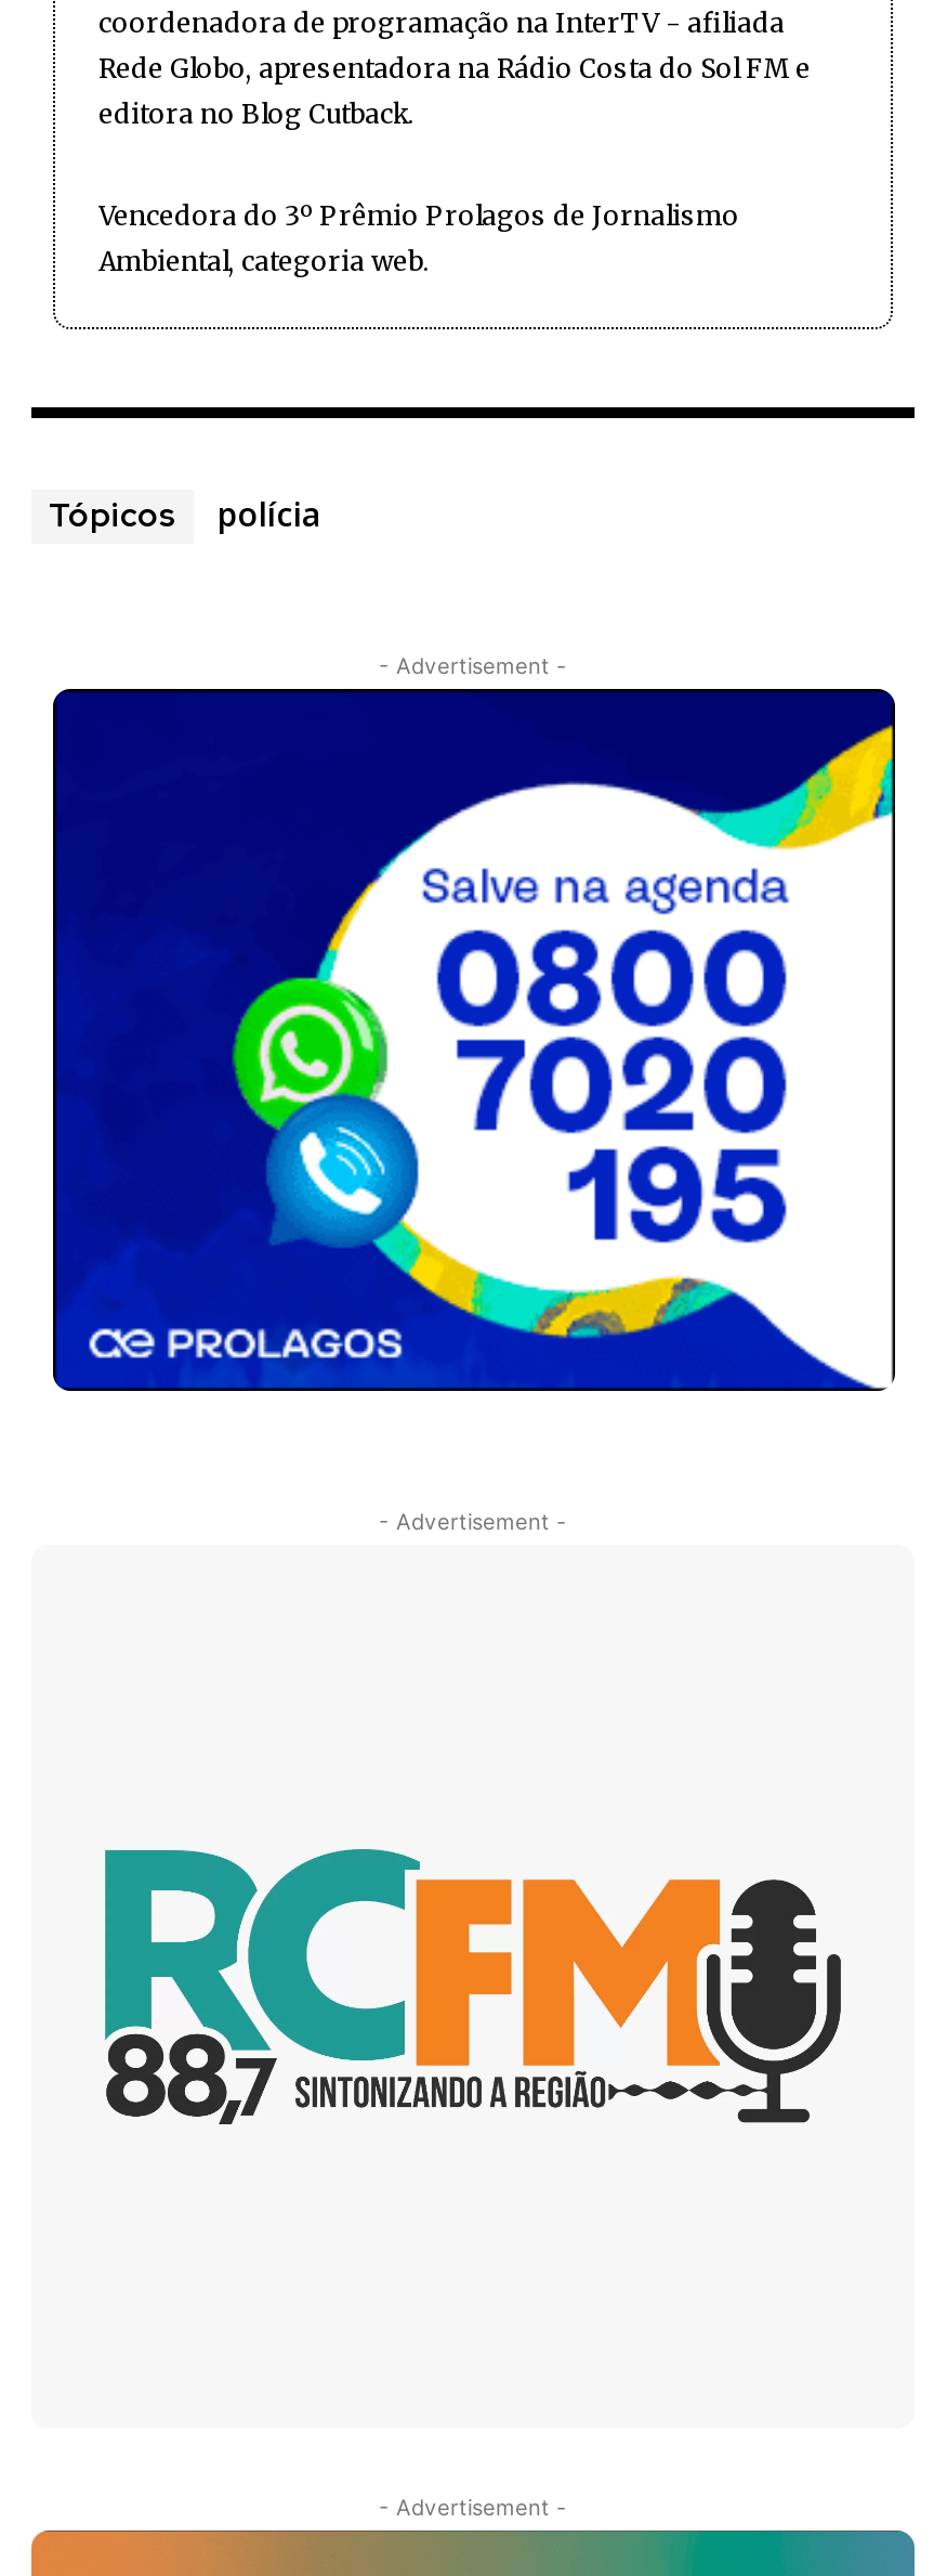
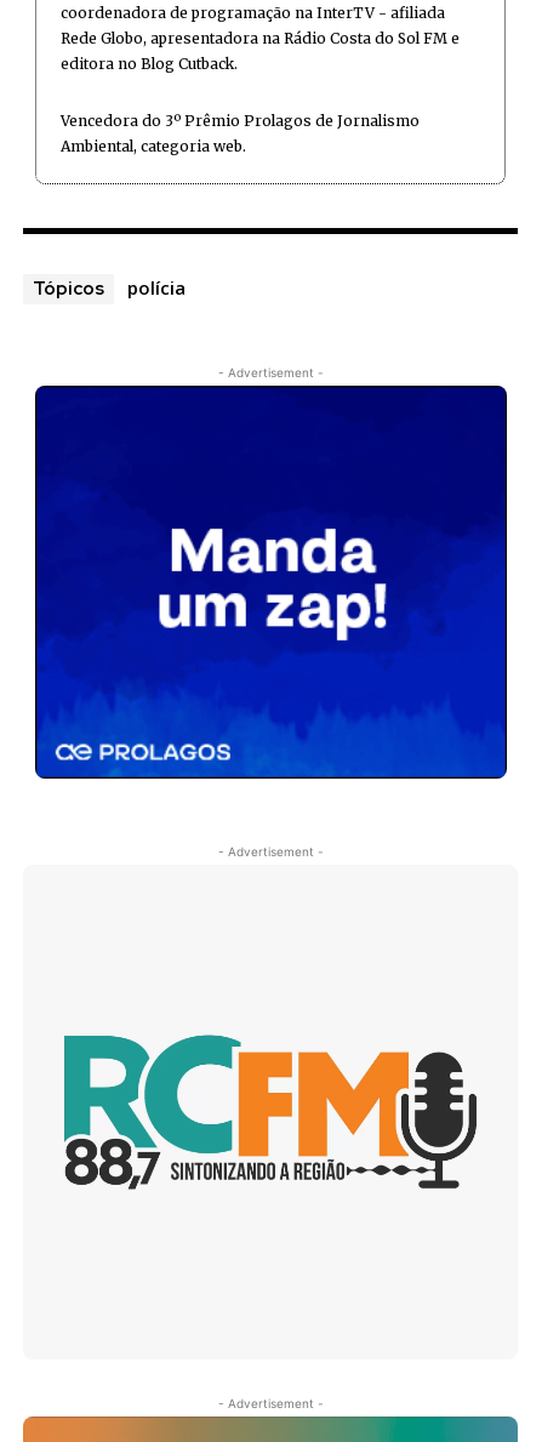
[64,724,895,1391] [image] -> [39,407,507,779] [image]

